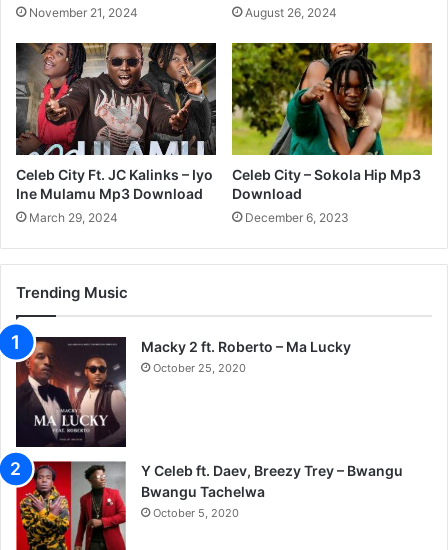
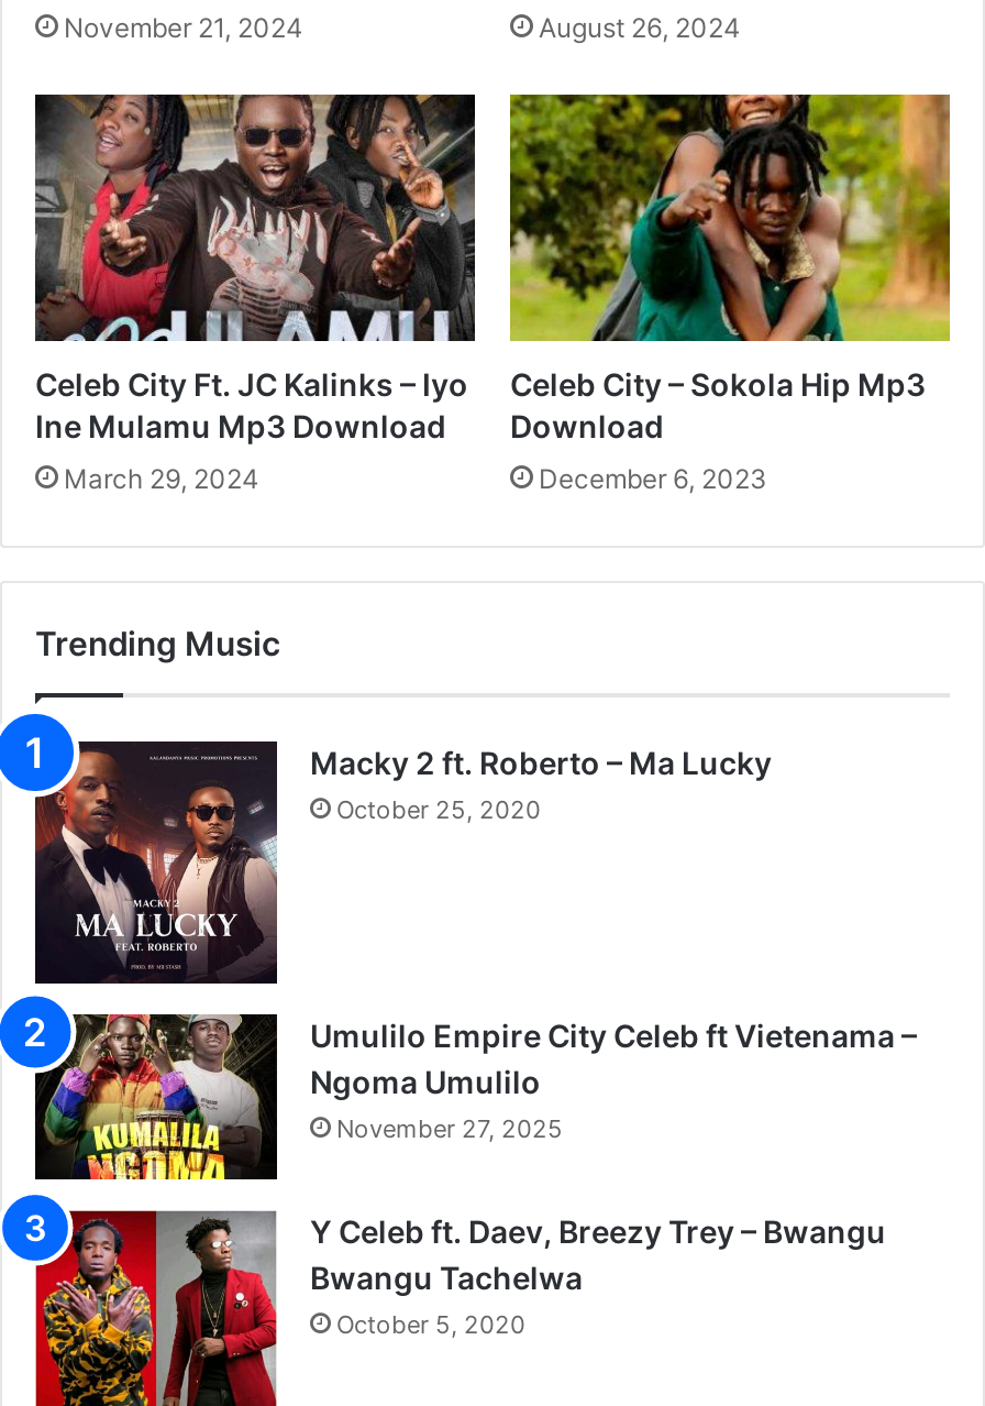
none -> [29,1012,917,1182] [image] | Umulilo Empire City Celeb ft Vietenama – | Ngoma Umulilo | November 27, 2025

